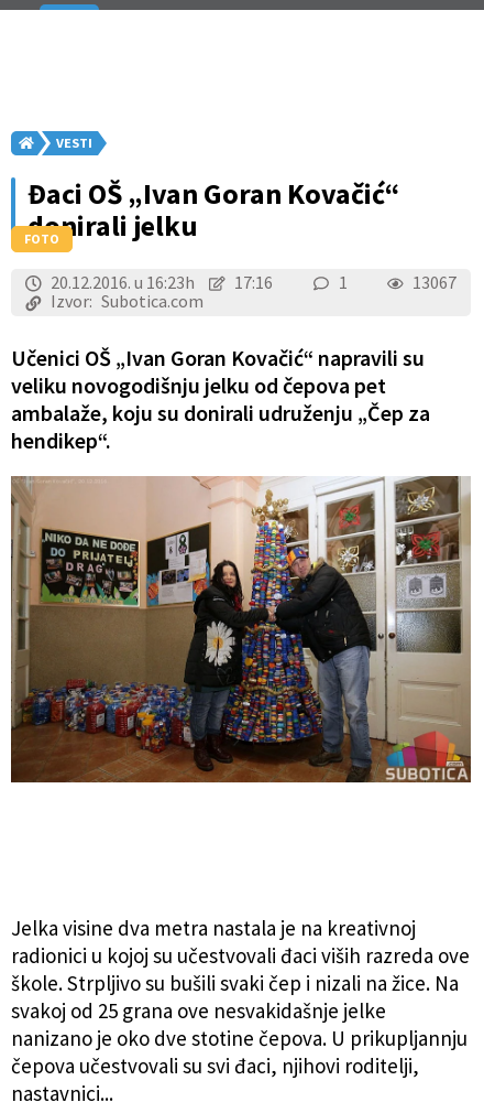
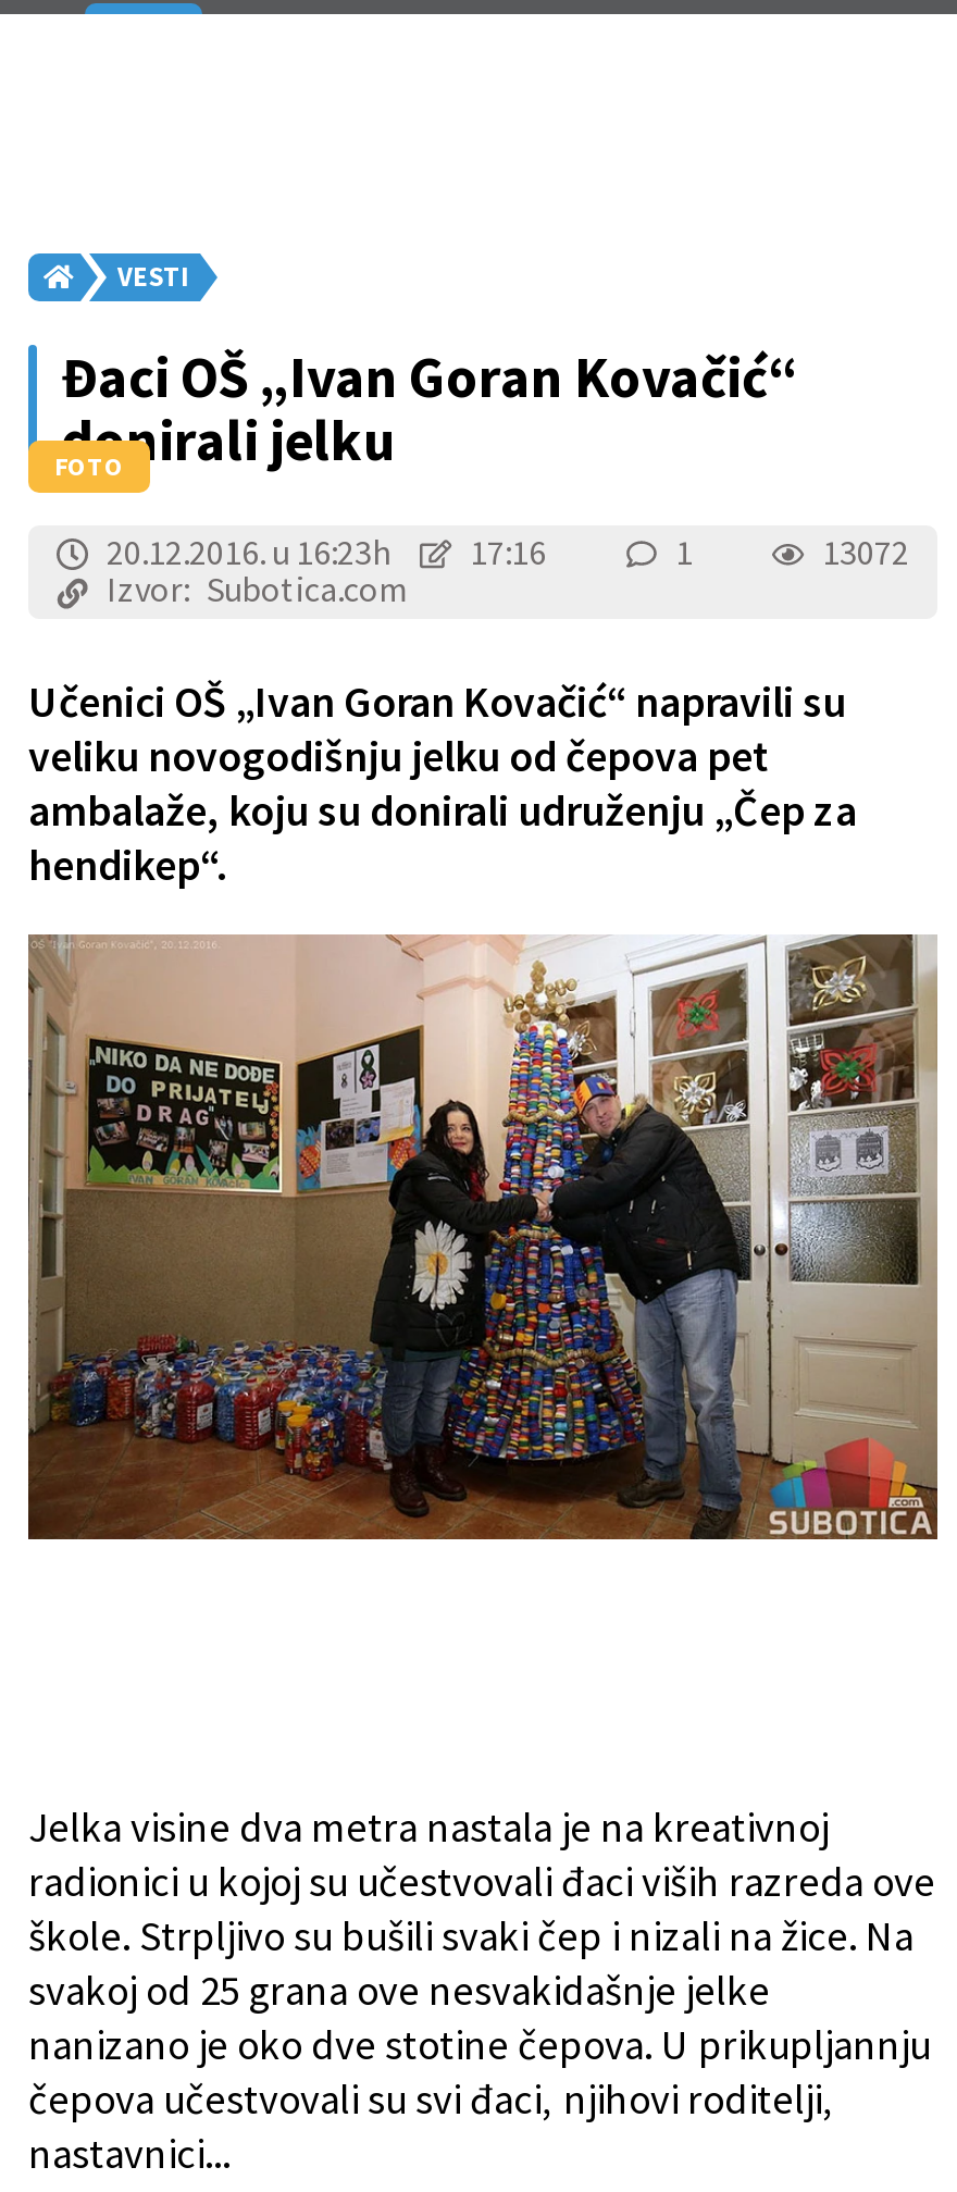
[409,271,457,293] 13067 -> [816,529,909,572] 13072

